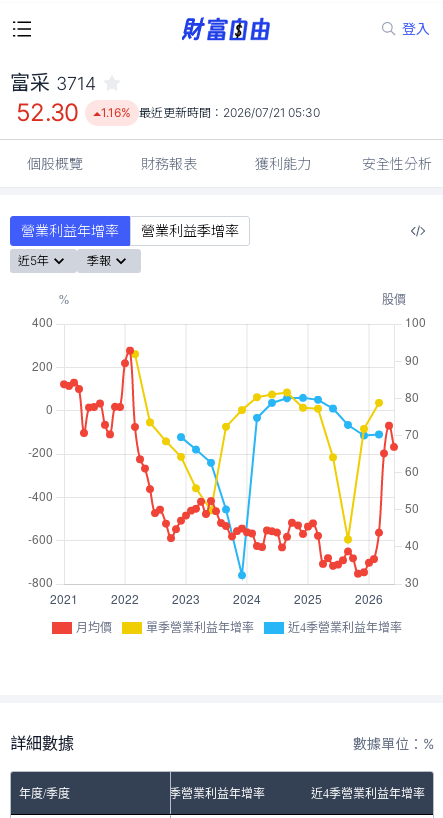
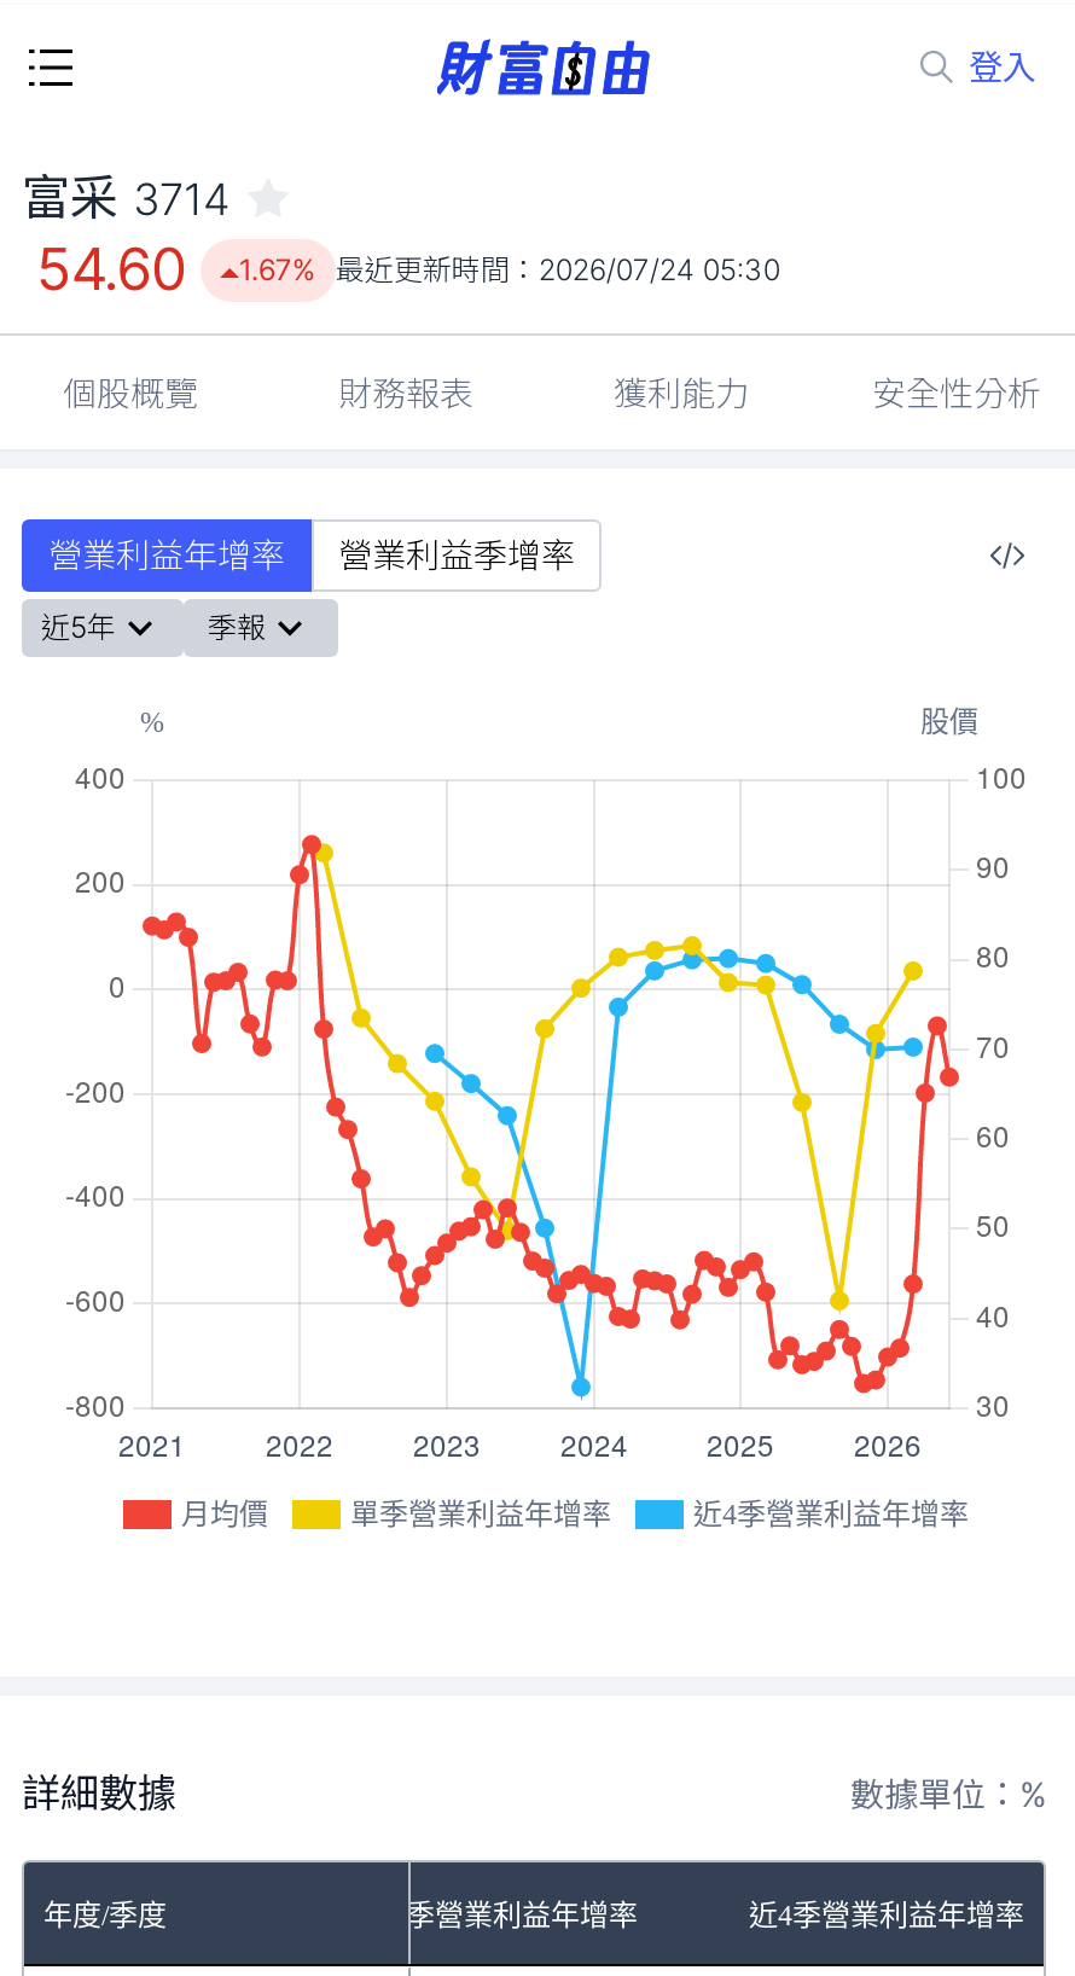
[16,98,79,127] 52.30 -> [36,234,186,304] 54.60
[101,105,320,120] 1.16% 最近更新時間：2026/07/21 05:30 -> [239,251,780,287] 1.67% 最近更新時間：2026/07/24 05:30

